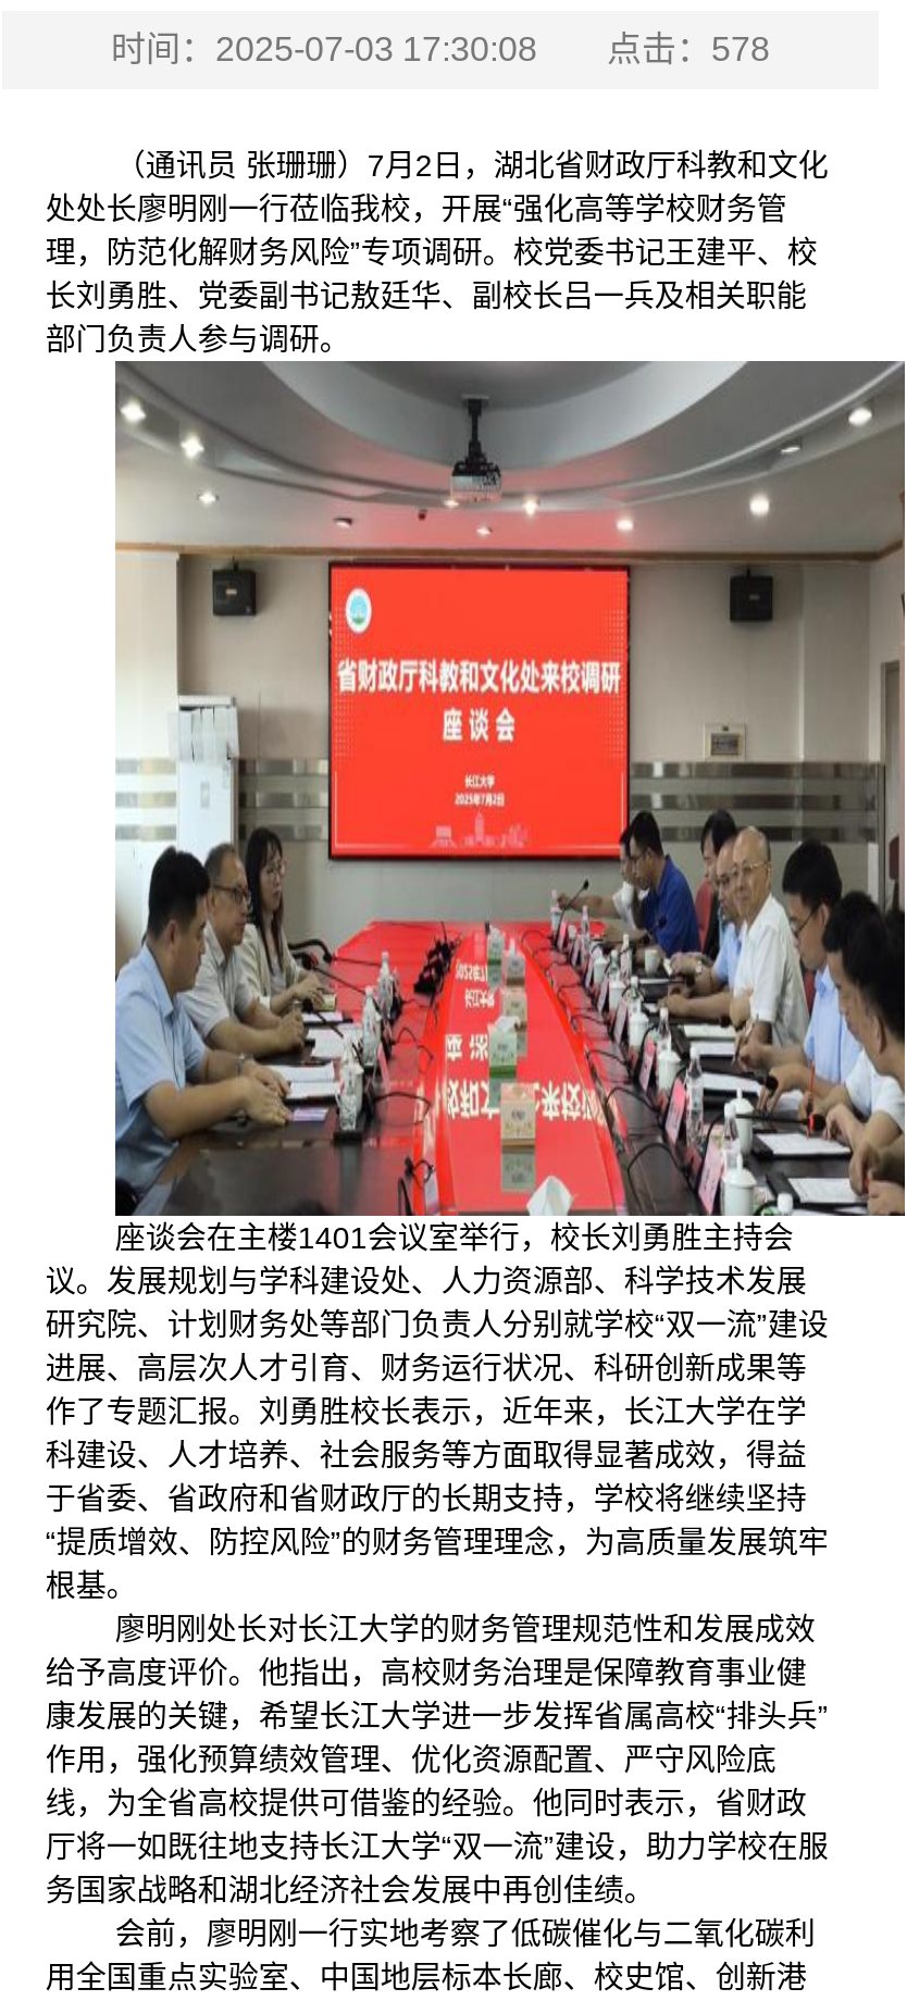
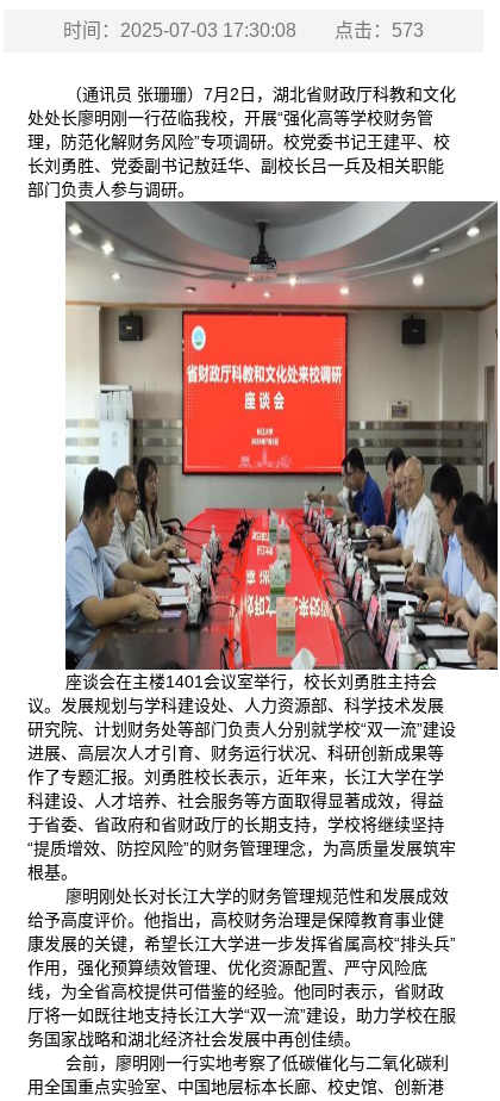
[111,29,770,66] 时间：2025-07-03 17:30:08 点击：578 -> [63,21,424,41] 时间：2025-07-03 17:30:08 点击：573

